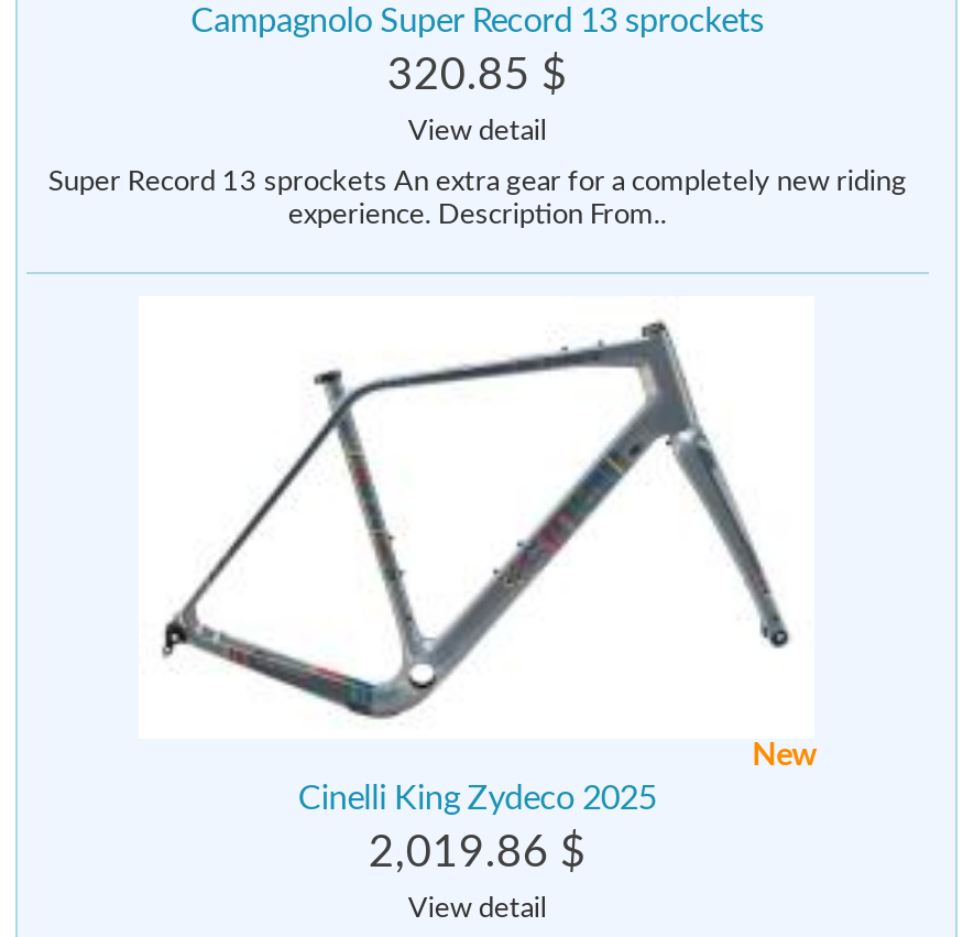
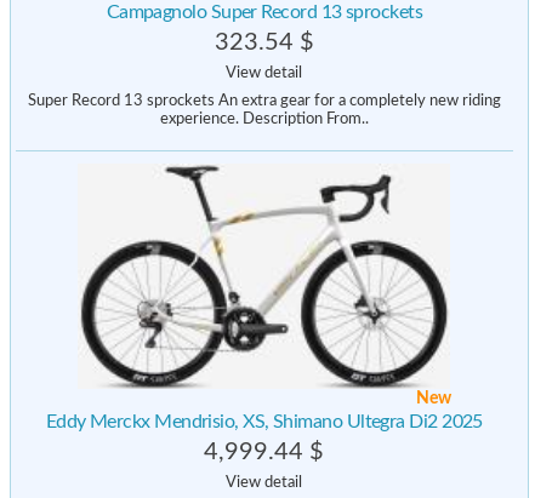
[387,54,567,98] 320.85 $ -> [214,30,314,54] 323.54 $
[145,306,810,876] [image] | Cinelli King Zydeco 2025 | 2,019.86 $ -> [46,165,483,464] [image] | Eddy Merckx Mendrisio, XS, Shimano Ultegra Di2 2025 | 4,999.44 $

